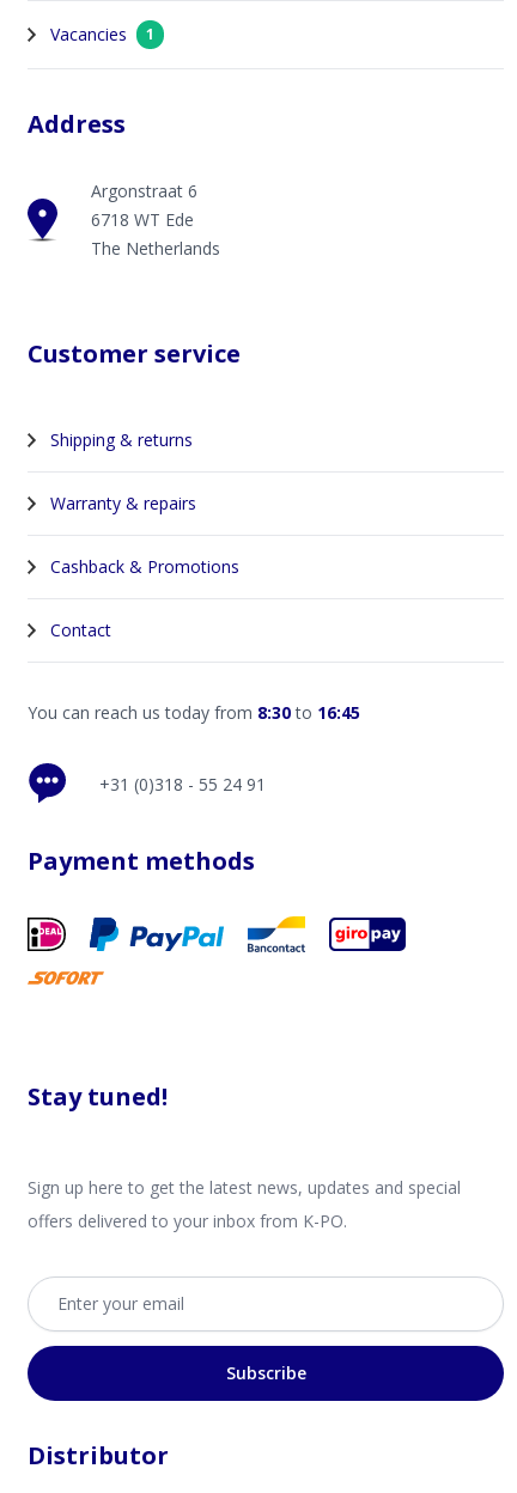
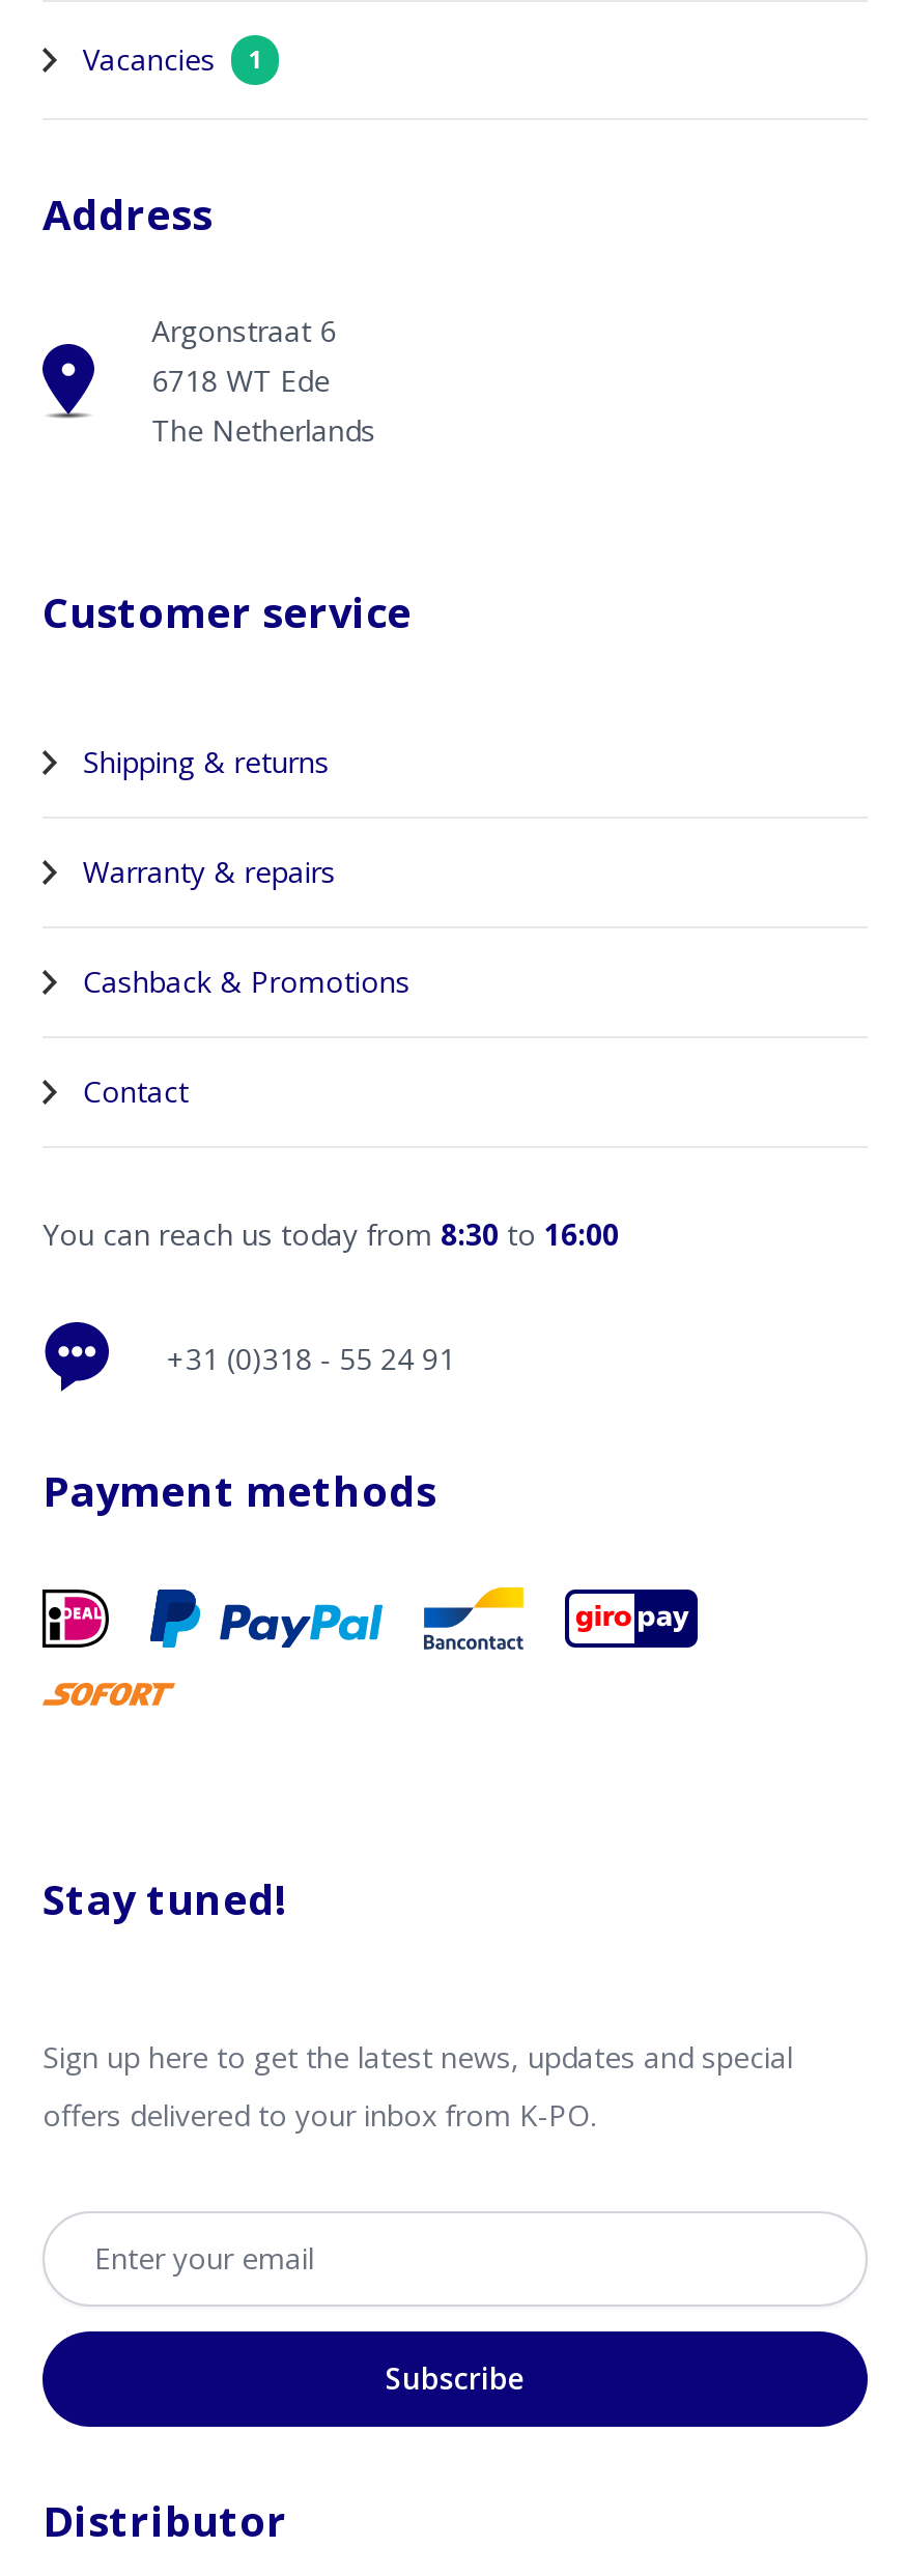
[28,701,360,724] You can reach us today from 8:30 to 16:45 -> [43,1214,619,1254] You can reach us today from 8:30 to 16:00

